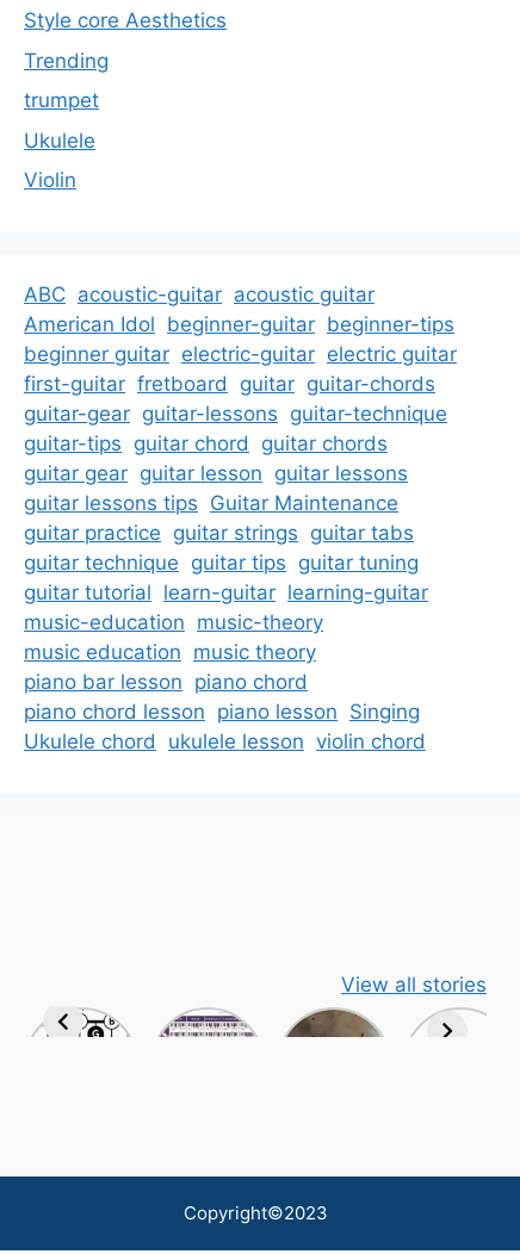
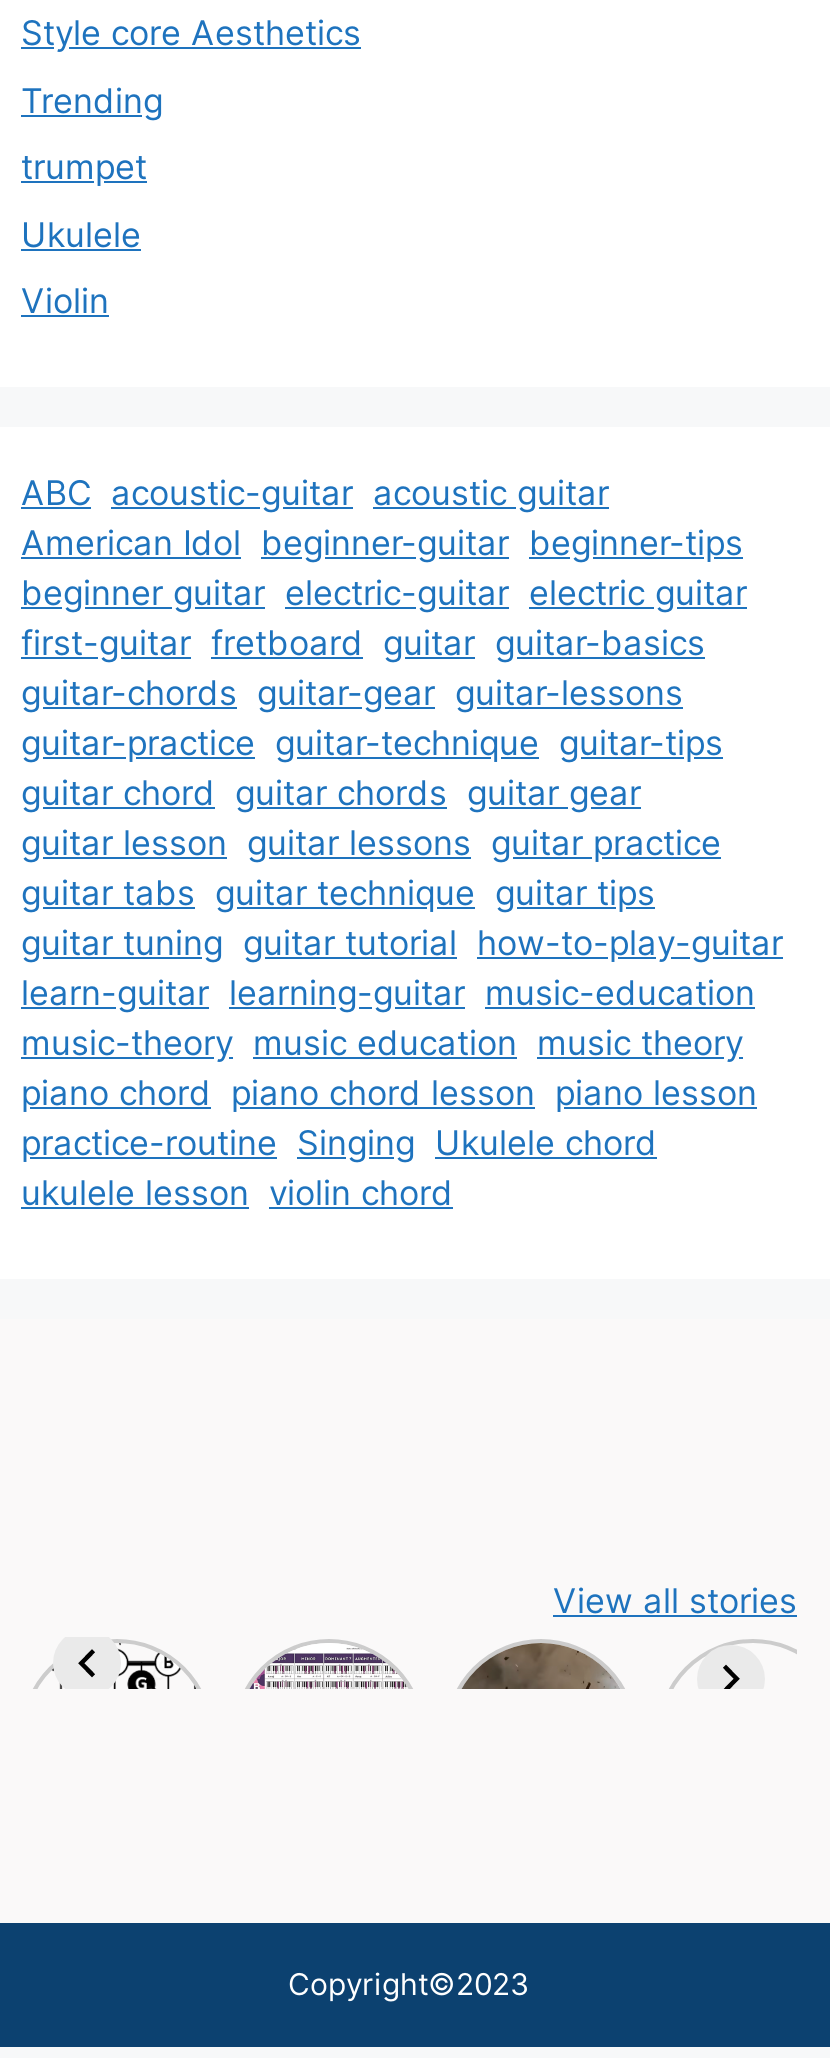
[24,372,447,754] first-guitar fretboard guitar guitar-chords | guitar-gear guitar-lessons guitar-technique | guitar-tips guitar chord guitar chords | guitar gear guitar lesson guitar lessons | guitar lessons tips Guitar Maintenance | guitar practice guitar strings guitar tabs | guitar technique guitar tips guitar tuning | guitar tutorial learn-guitar learning-guitar | music-education music-theory | music education music theory | piano bar lesson piano chord | piano chord lesson piano lesson Singing | Ukulele chord ukulele lesson violin chord -> [21,623,783,1213] first-guitar fretboard guitar guitar-basics | guitar-chords guitar-gear guitar-lessons | guitar-practice guitar-technique guitar-tips | guitar chord guitar chords guitar gear | guitar lesson guitar lessons guitar practice | guitar tabs guitar technique guitar tips | guitar tuning guitar tutorial how-to-play-guitar | learn-guitar learning-guitar music-education | music-theory music education music theory | piano chord piano chord lesson piano lesson | practice-routine Singing Ukulele chord | ukulele lesson violin chord

